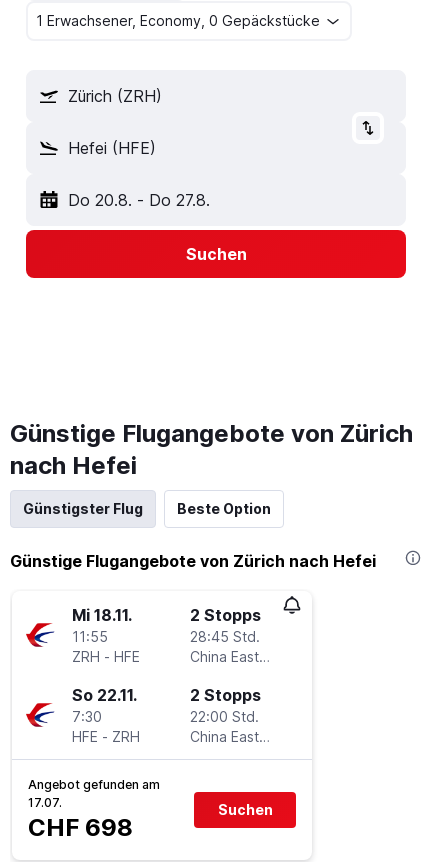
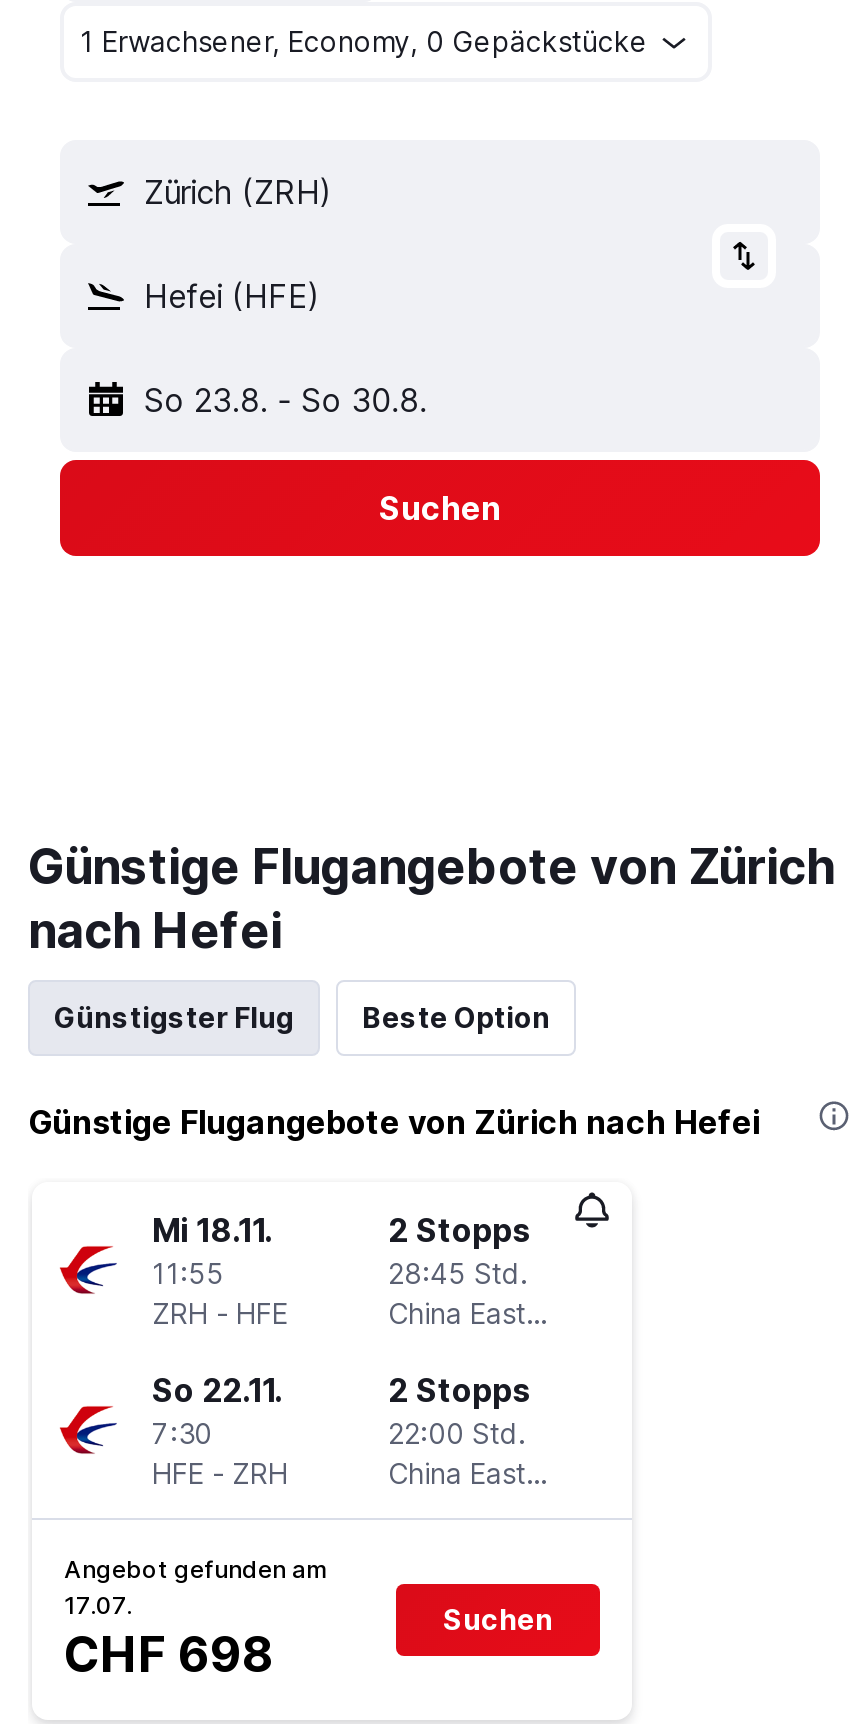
[68,190,210,210] Do 20.8. - Do 27.8. -> [144,380,427,420] So 23.8. - So 30.8.

